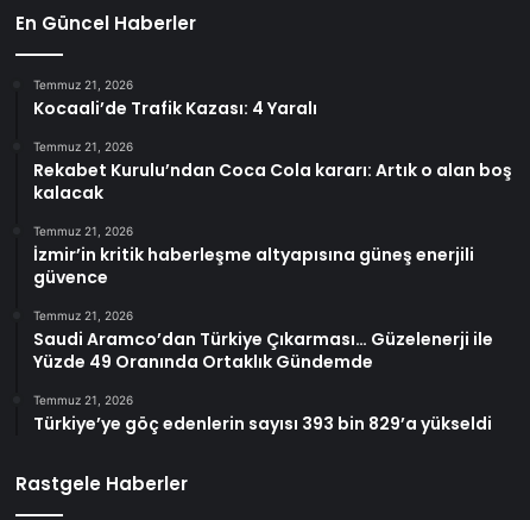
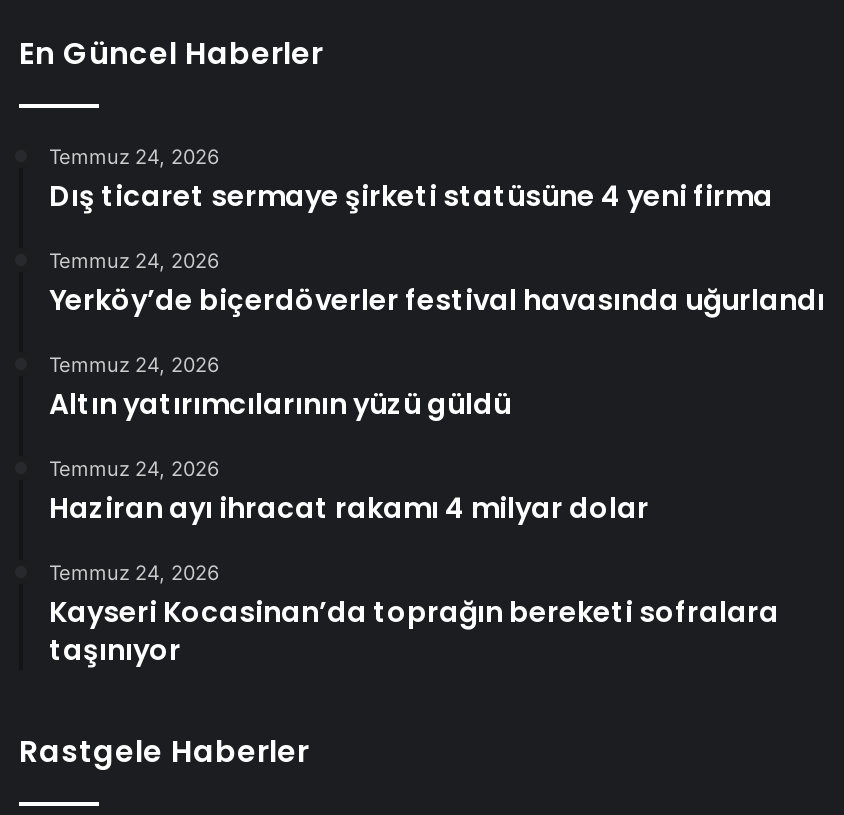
[33,77,317,120] Temmuz 21, 2026 | Kocaali’de Trafik Kazası: 4 Yaralı -> [49,144,773,216] Temmuz 24, 2026 | Dış ticaret sermaye şirketi statüsüne 4 yeni firma
[33,139,512,204] Temmuz 21, 2026 | Rekabet Kurulu’ndan Coca Cola kararı: Artık o alan boş | kalacak -> [49,248,825,320] Temmuz 24, 2026 | Yerköy’de biçerdöverler festival havasında uğurlandı
[33,223,474,289] Temmuz 21, 2026 | İzmir’in kritik haberleşme altyapısına güneş enerjili | güvence -> [49,352,511,424] Temmuz 24, 2026 | Altın yatırımcılarının yüzü güldü
[33,308,493,373] Temmuz 21, 2026 | Saudi Aramco’dan Türkiye Çıkarması… Güzelenerji ile | Yüzde 49 Oranında Ortaklık Gündemde -> [49,456,649,528] Temmuz 24, 2026 | Haziran ayı ihracat rakamı 4 milyar dolar
[33,392,492,435] Temmuz 21, 2026 | Türkiye’ye göç edenlerin sayısı 393 bin 829’a yükseldi -> [49,560,779,670] Temmuz 24, 2026 | Kayseri Kocasinan’da toprağın bereketi sofralara | taşınıyor

